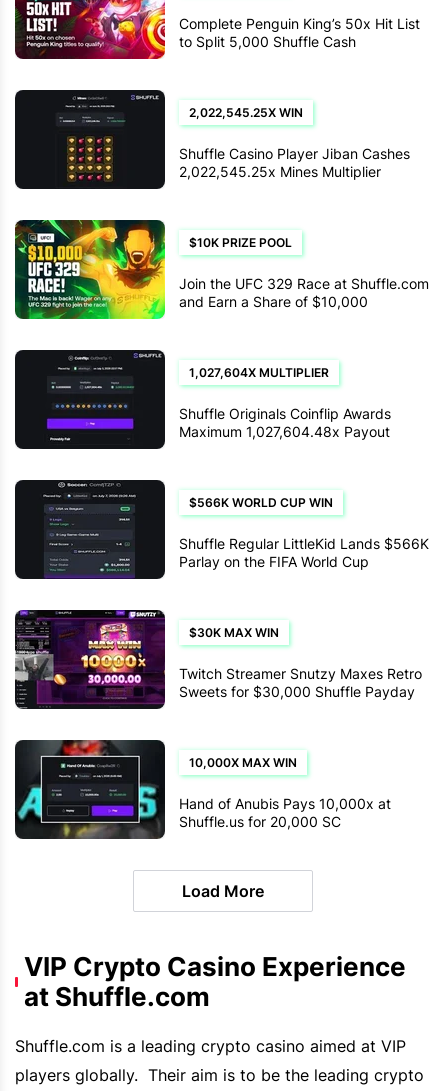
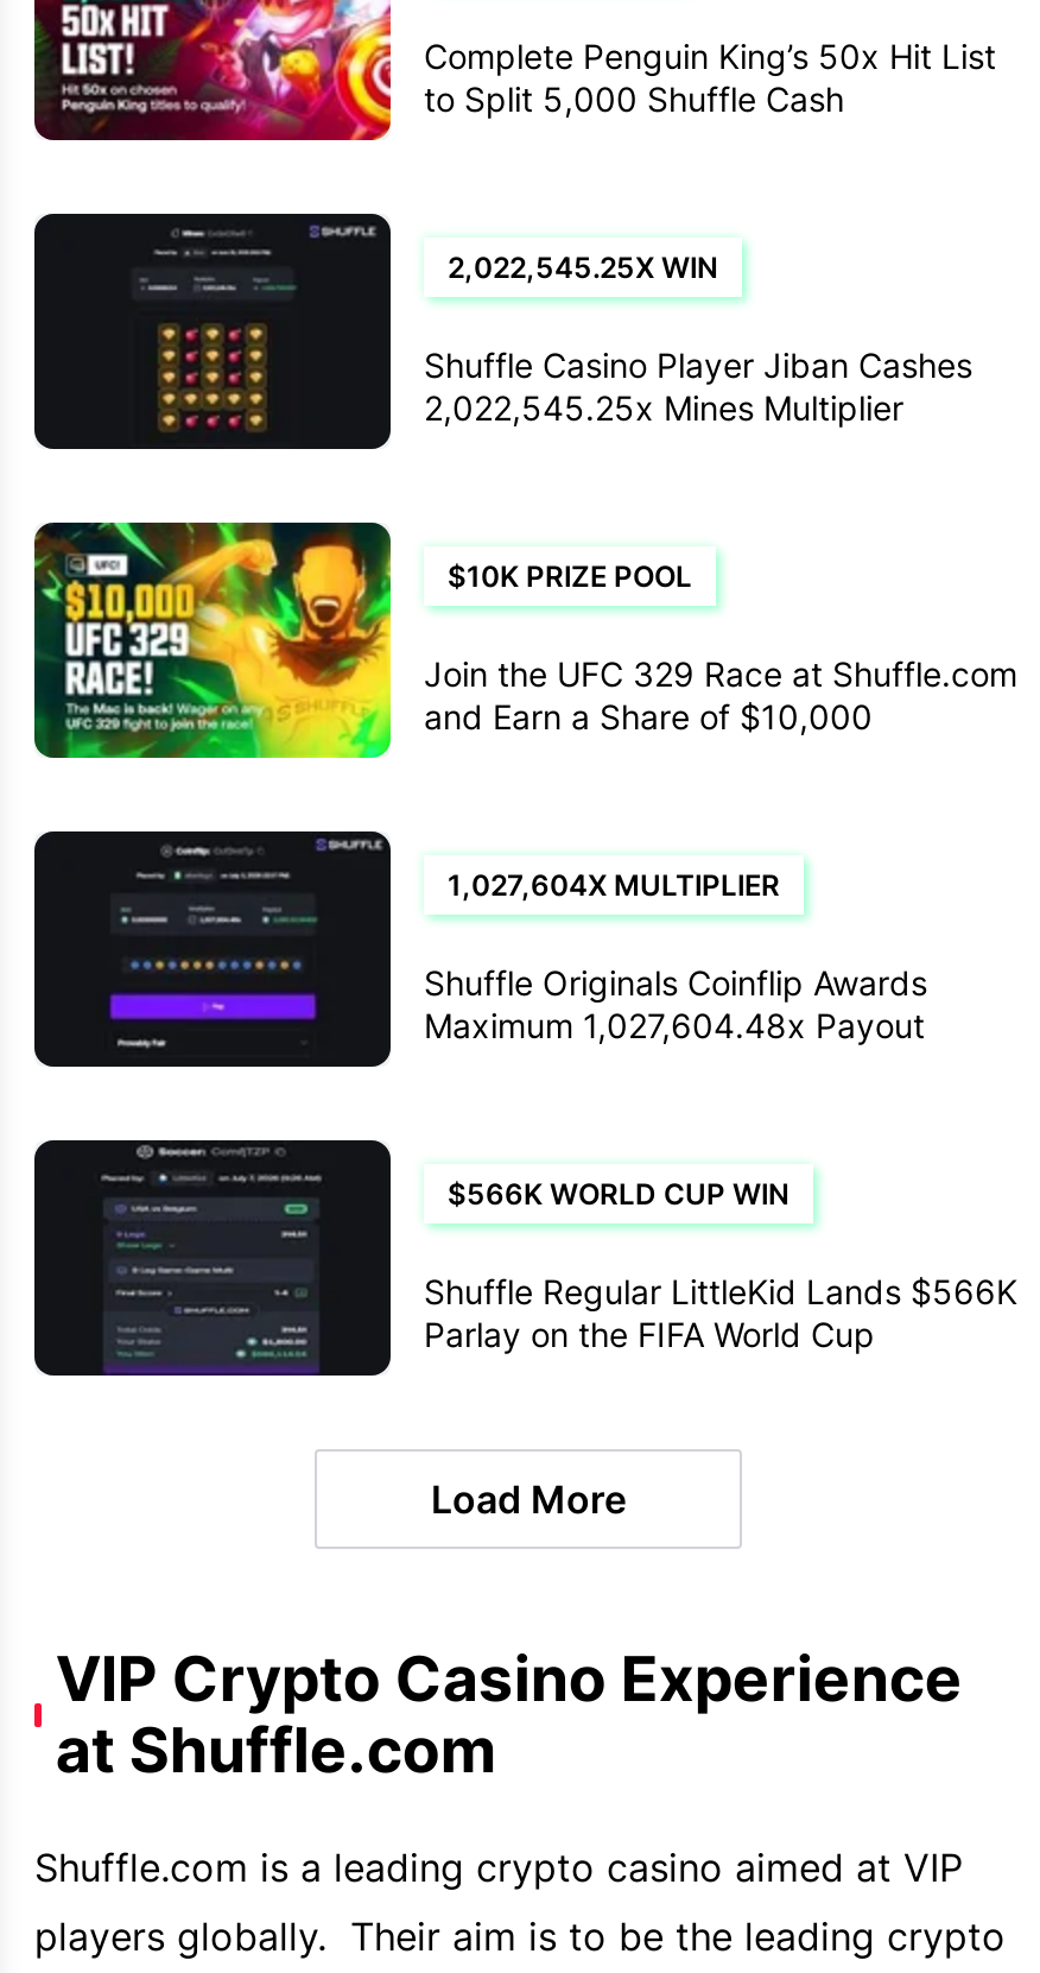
[15,609,422,709] [image] | $30K MAX WIN | Twitch Streamer Snutzy Maxes Retro | Sweets for $30,000 Shuffle Payday -> none
[17,739,391,839] [image] | 10,000X MAX WIN | Hand of Anubis Pays 10,000x at | Shuffle.us for 20,000 SC -> none

